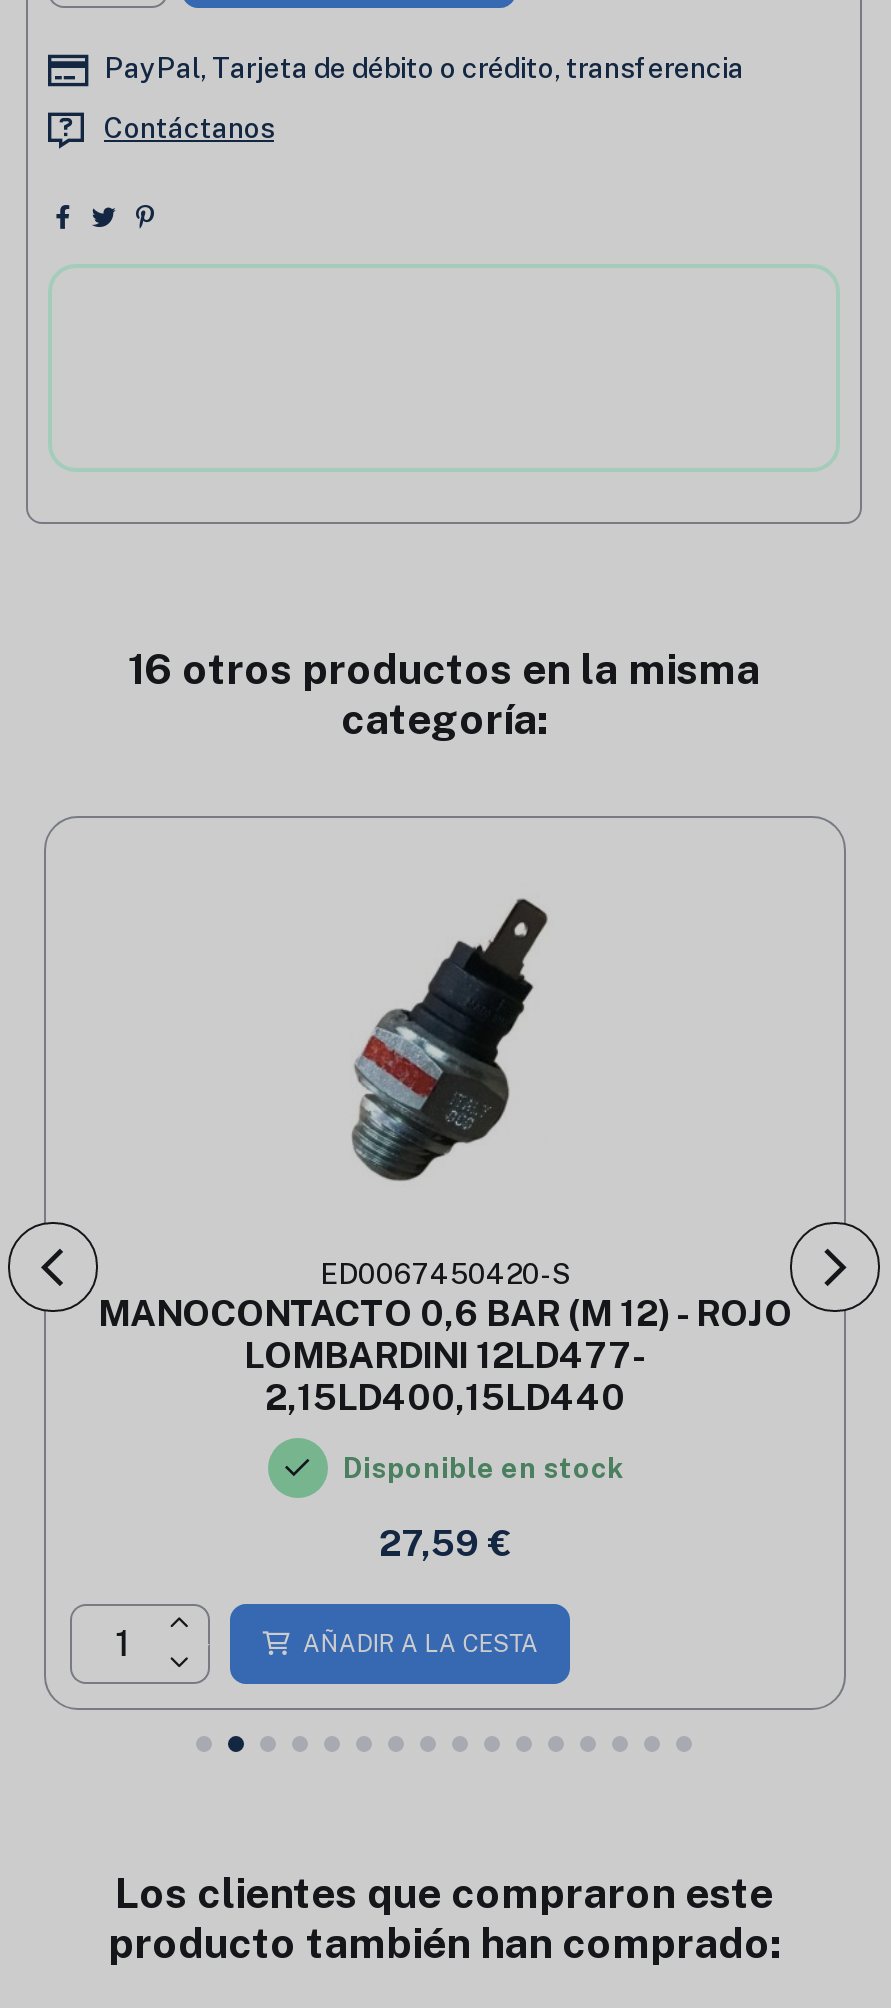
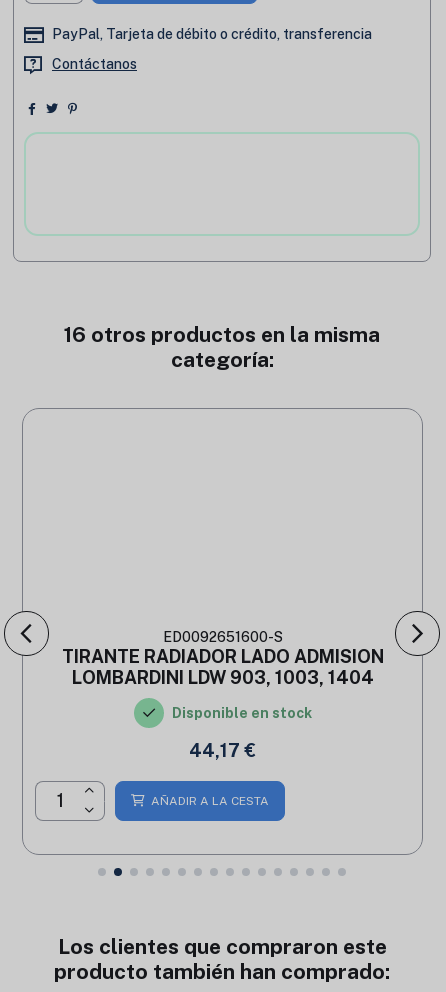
[350,896,550,1182] [image] -> none
[98,1257,792,1417] ED0067450420-S | MANOCONTACTO 0,6 BAR (M 12) - ROJO | LOMBARDINI 12LD477- | 2,15LD400,15LD440 -> [61,629,383,688] ED0092651600-S | TIRANTE RADIADOR LADO ADMISION | LOMBARDINI LDW 903, 1003, 1404
moved [337,1451,623,1483] -> [168,705,311,721]: Disponible en stock
[379,1521,511,1563] 27,59 € -> [189,740,256,761] 44,17 €
moved [303,1629,539,1657] -> [151,794,269,808]: AÑADIR A LA CESTA

